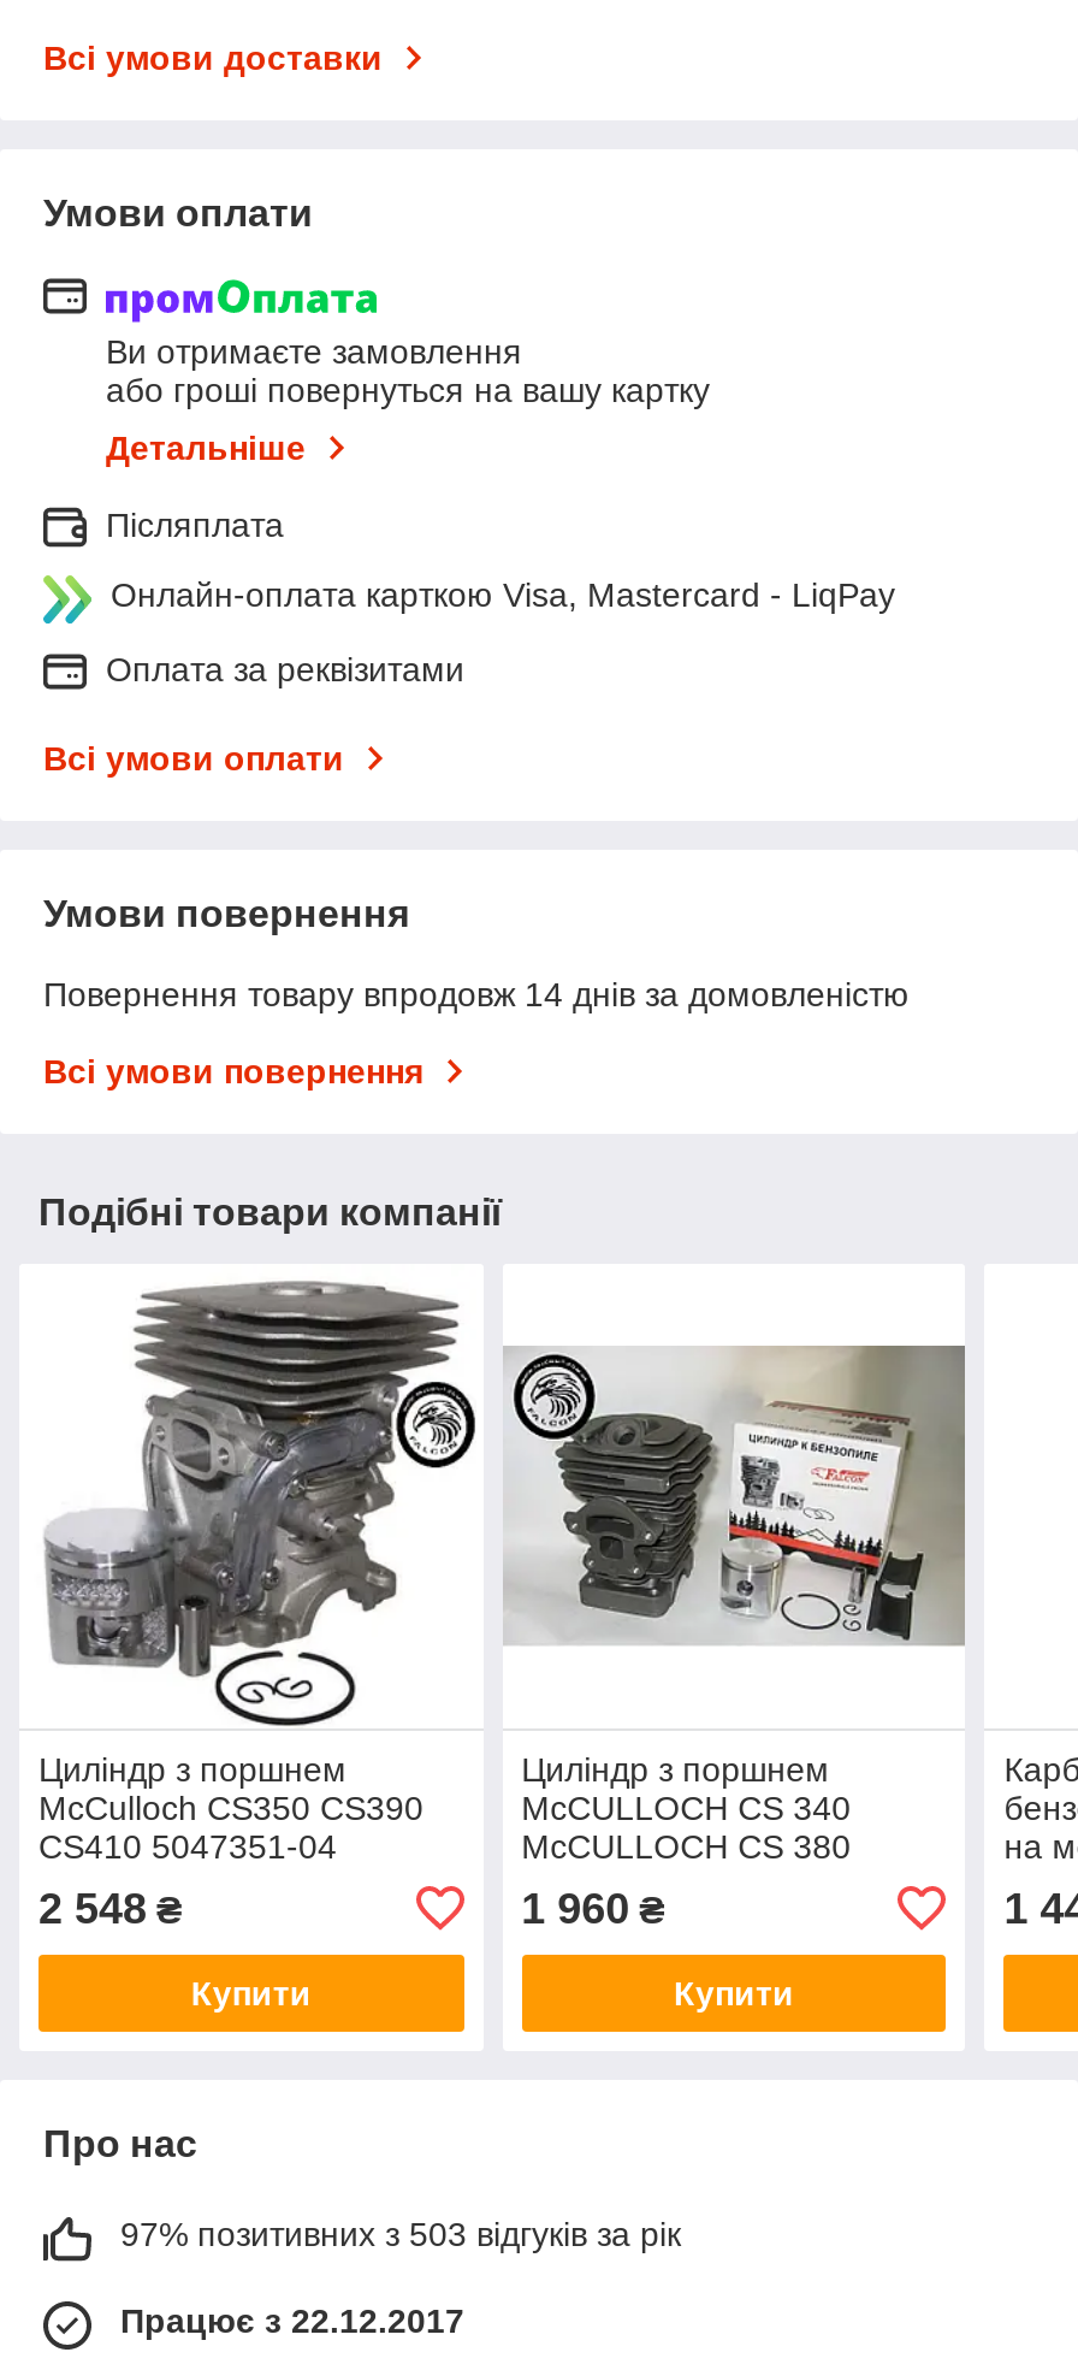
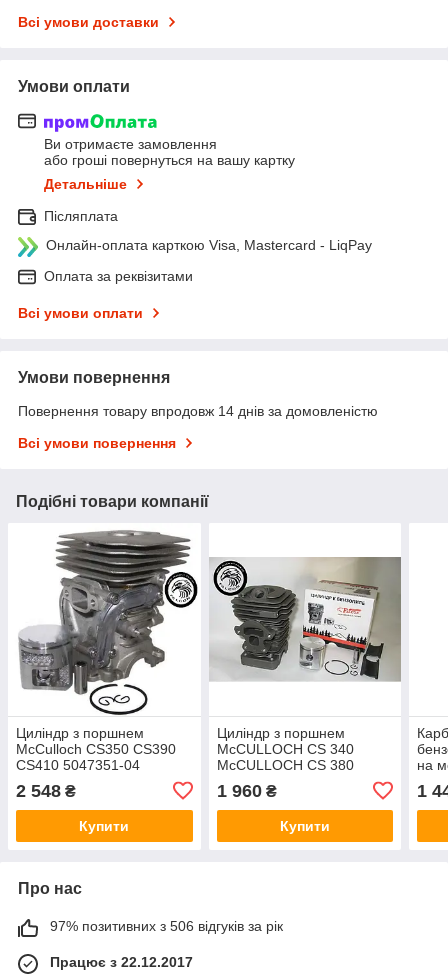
[120,2214,681,2253] 97% позитивних з 503 відгуків за рік -> [50,918,283,934] 97% позитивних з 506 відгуків за рік

